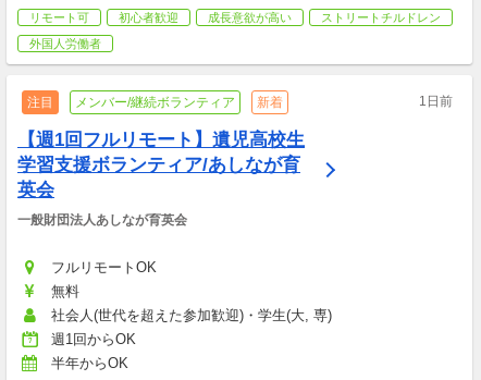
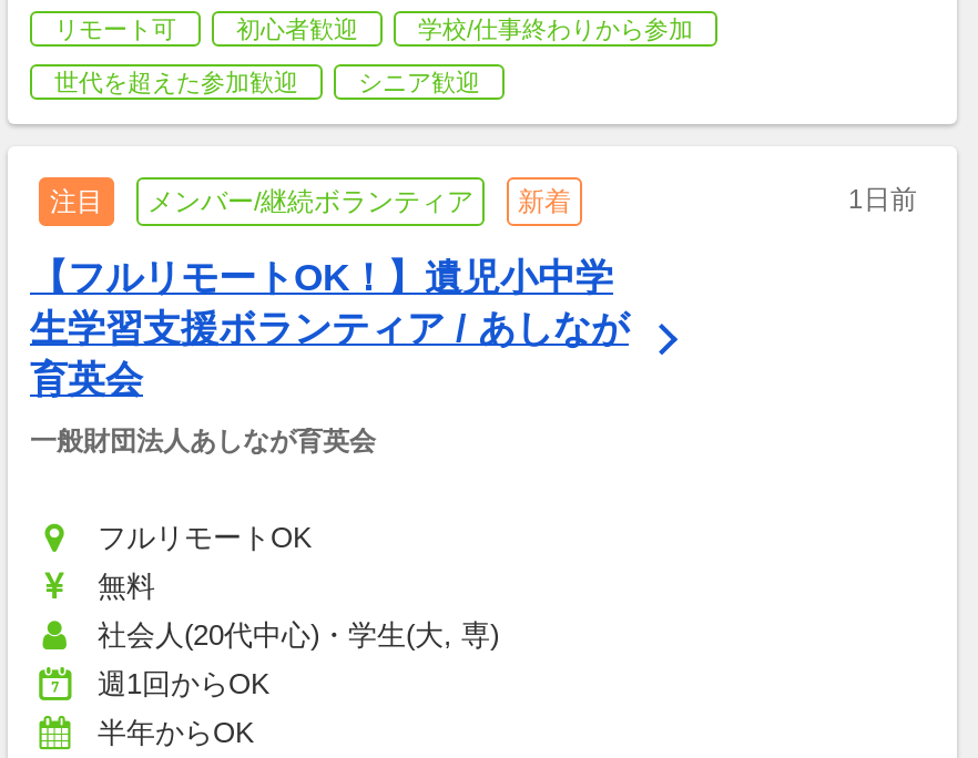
[208,10,441,23] 成長意欲が高い | ストリートチルドレン -> [418,14,693,41] 学校/仕事終わりから参加
[29,36,101,50] 外国人労働者 -> [54,68,480,94] 世代を超えた参加歓迎 | シニア歓迎
[17,129,305,200] 【週1回フルリモート】遺児高校生 | 学習支援ボランティア/あしなが育 | 英会 -> [30,256,629,400] 【フルリモートOK！】遺児小中学 | 生学習支援ボランティア / あしなが | 育英会
[51,307,331,323] 社会人(世代を超えた参加歓迎)・学生(大, 専) -> [98,617,499,651] 社会人(20代中心)・学生(大, 専)

